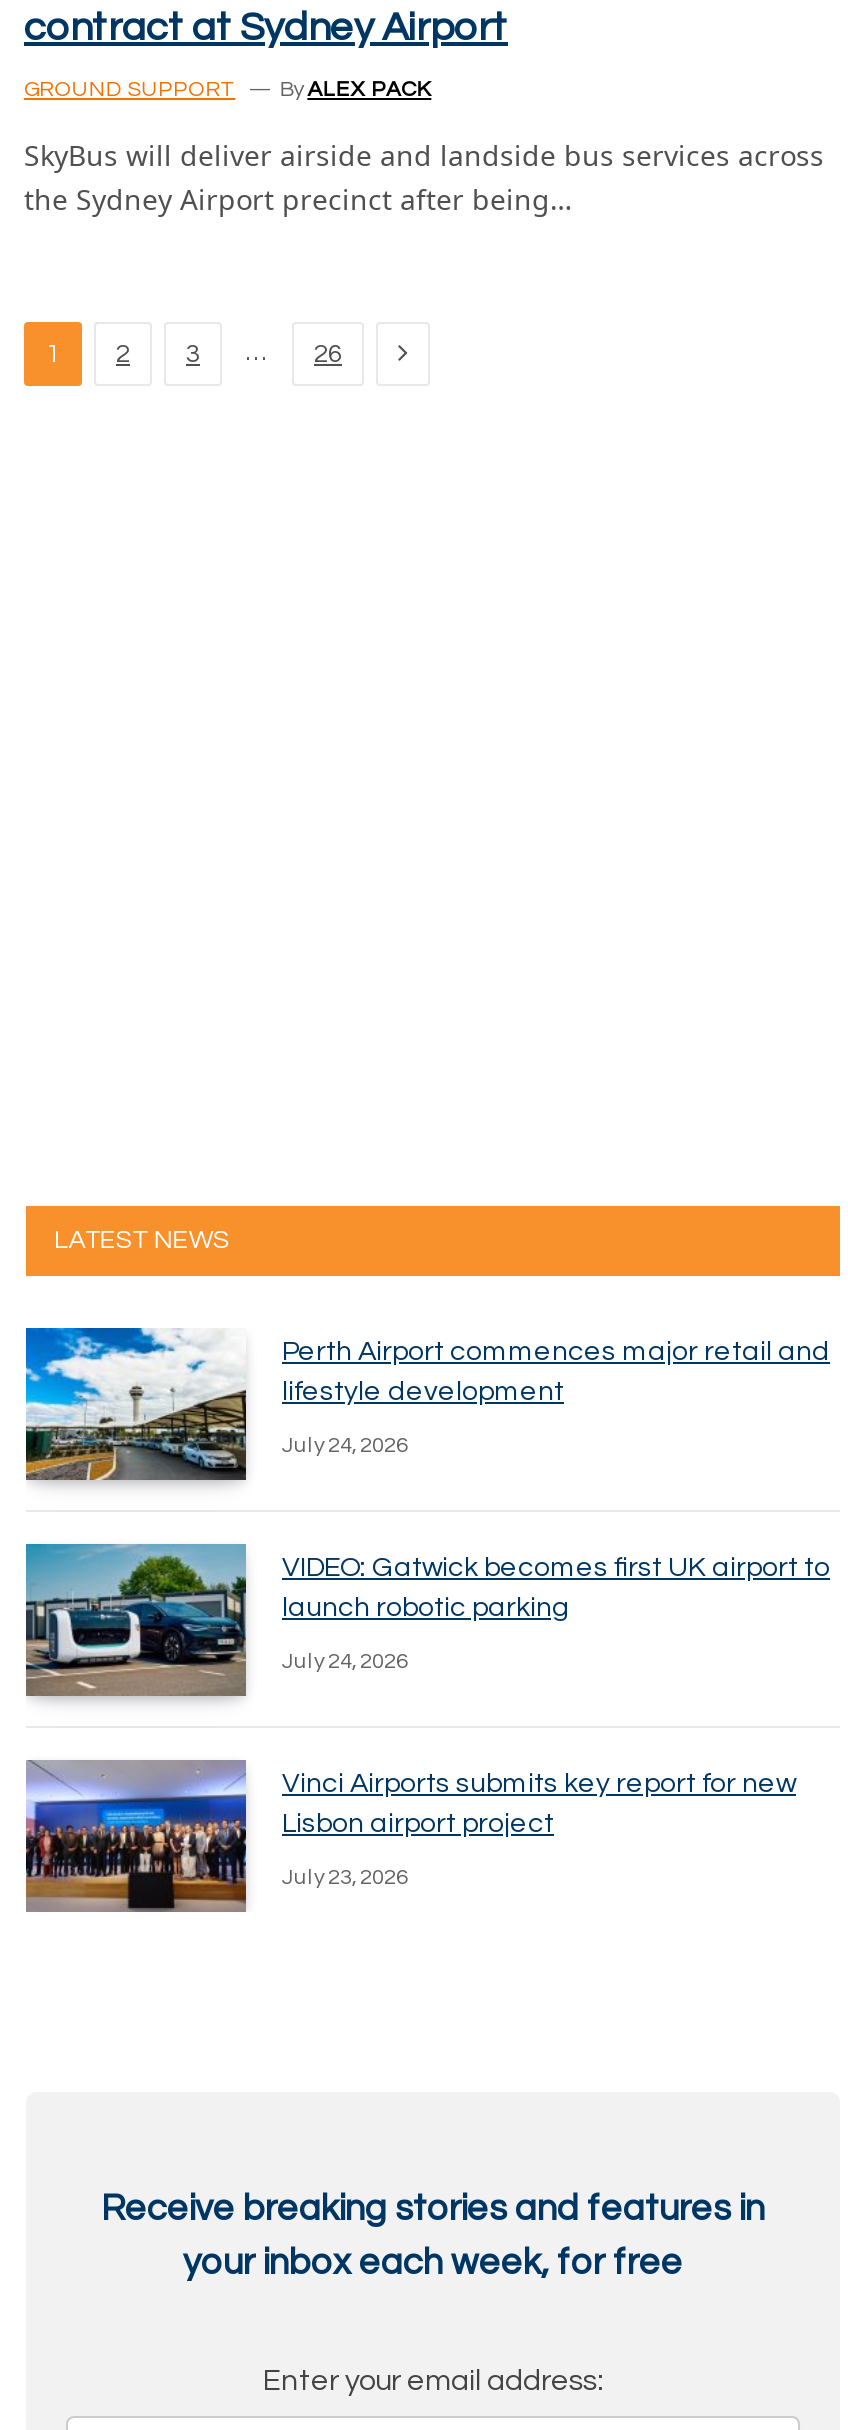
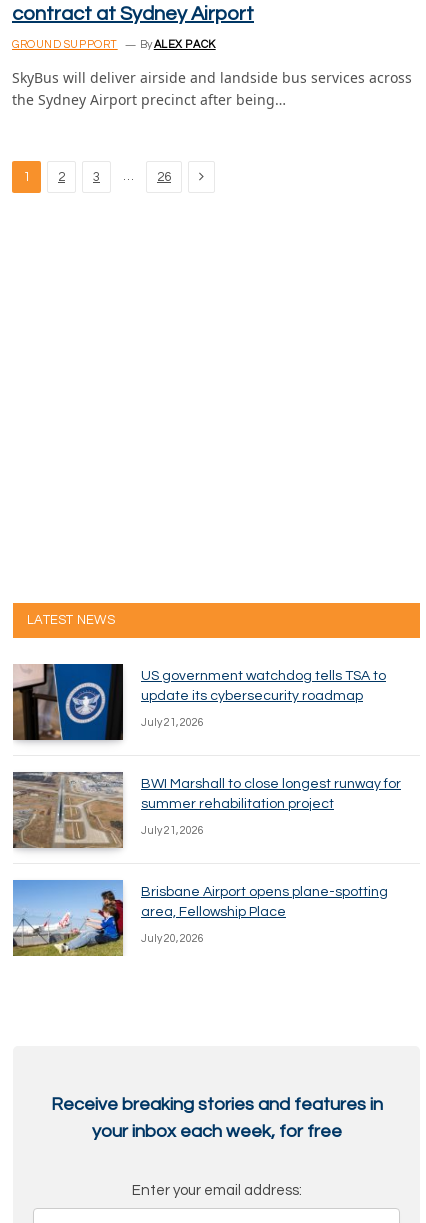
[24,1326,830,1482] [image] | Perth Airport commences major retail and | lifestyle development -> [12,663,386,741] [image] | US government watchdog tells TSA to | update its cybersecurity roadmap
[282,1434,408,1456] July 24, 2026 -> [141,717,204,728] July 21, 2026
[24,1542,830,1696] [image] | VIDEO: Gatwick becomes first UK airport to | launch robotic parking -> [12,771,401,848] [image] | BWI Marshall to close longest runway for | summer rehabilitation project
[282,1650,408,1672] July 24, 2026 -> [141,825,204,836] July 21, 2026
[24,1760,796,1914] [image] | Vinci Airports submits key report for new | Lisbon airport project -> [12,880,388,957] [image] | Brisbane Airport opens plane-spotting | area, Fellowship Place
[282,1866,408,1888] July 23, 2026 -> [141,933,204,944] July 20, 2026

